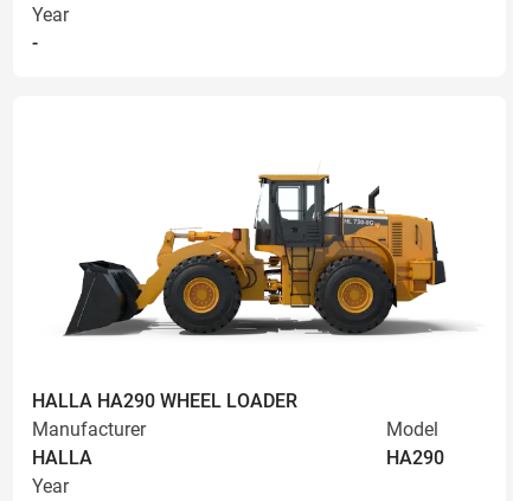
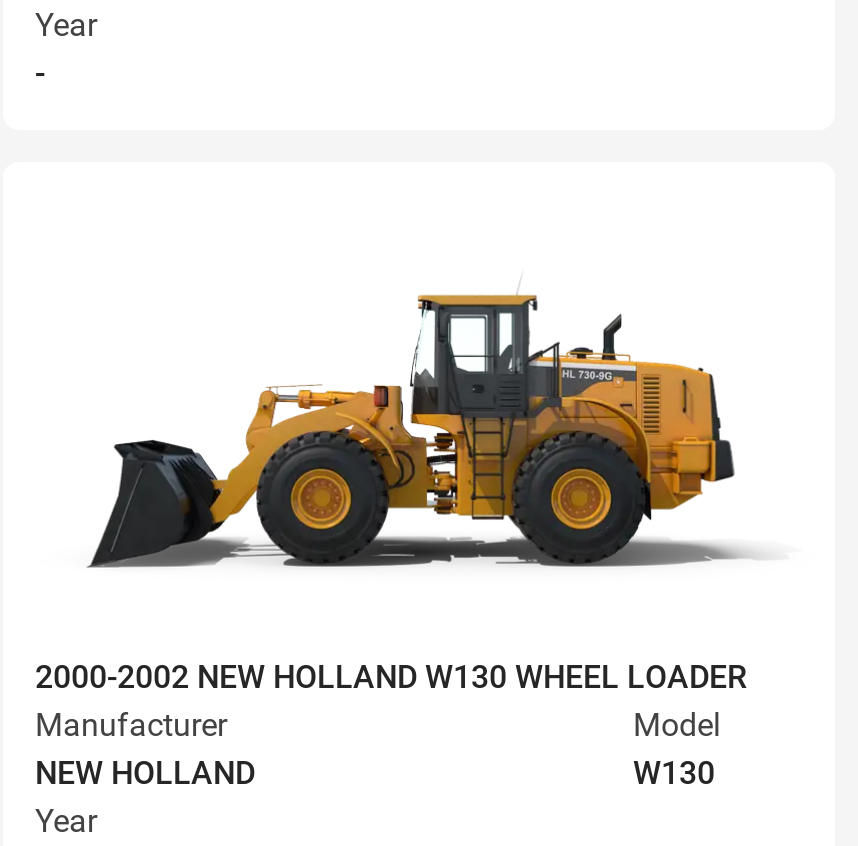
[32,390,297,412] HALLA HA290 WHEEL LOADER -> [35,658,747,696] 2000-2002 NEW HOLLAND W130 WHEEL LOADER
[32,447,92,469] HALLA -> [35,754,255,792] NEW HOLLAND
[386,447,444,469] HA290 -> [633,754,715,792] W130

